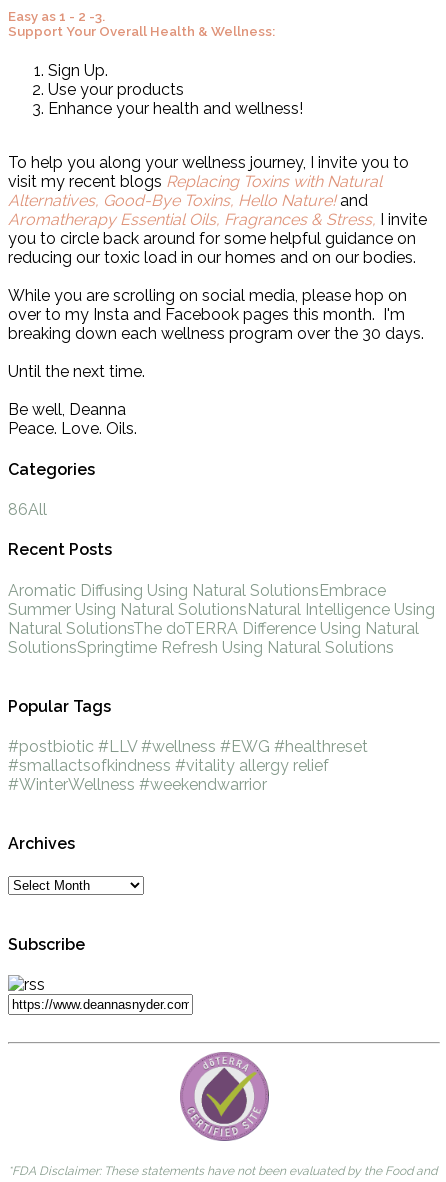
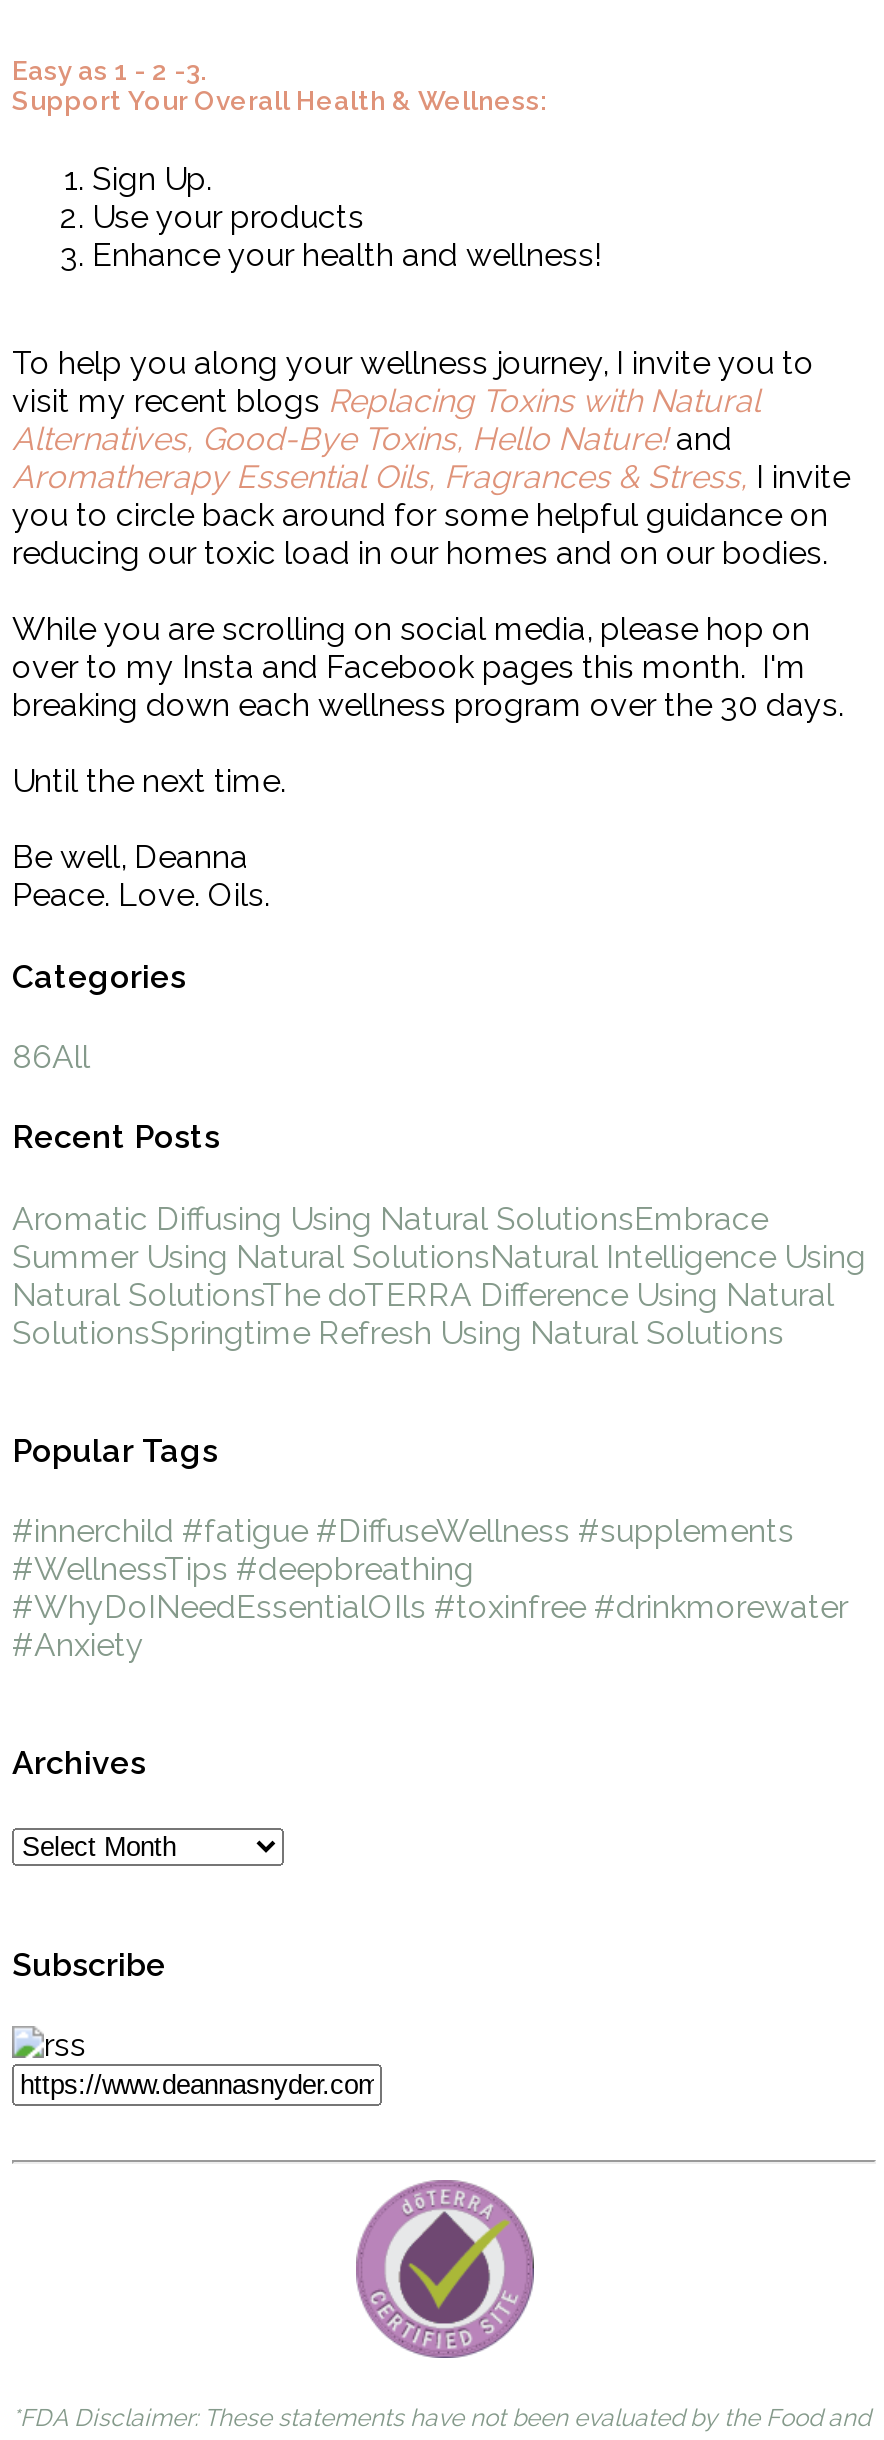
[8,737,368,794] #postbiotic #LLV #wellness #EWG #healthreset | #smallactsofkindness #vitality allergy relief | #WinterWellness #weekendwarrior -> [12,1512,848,1664] #innerchild #fatigue #DiffuseWellness #supplements | #WellnessTips #deepbreathing | #WhyDoINeedEssentialOIls #toxinfree #drinkmorewater | #Anxiety

